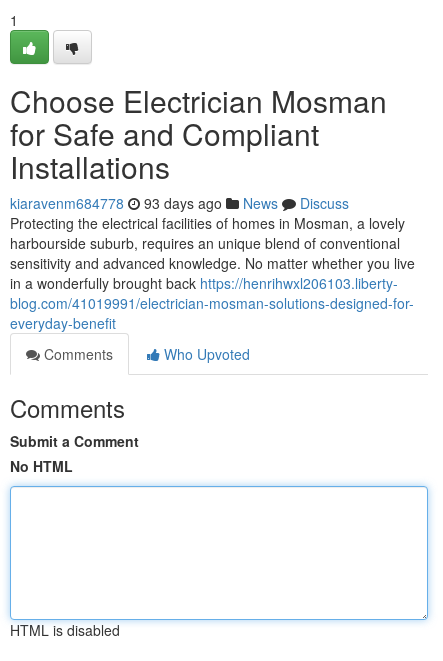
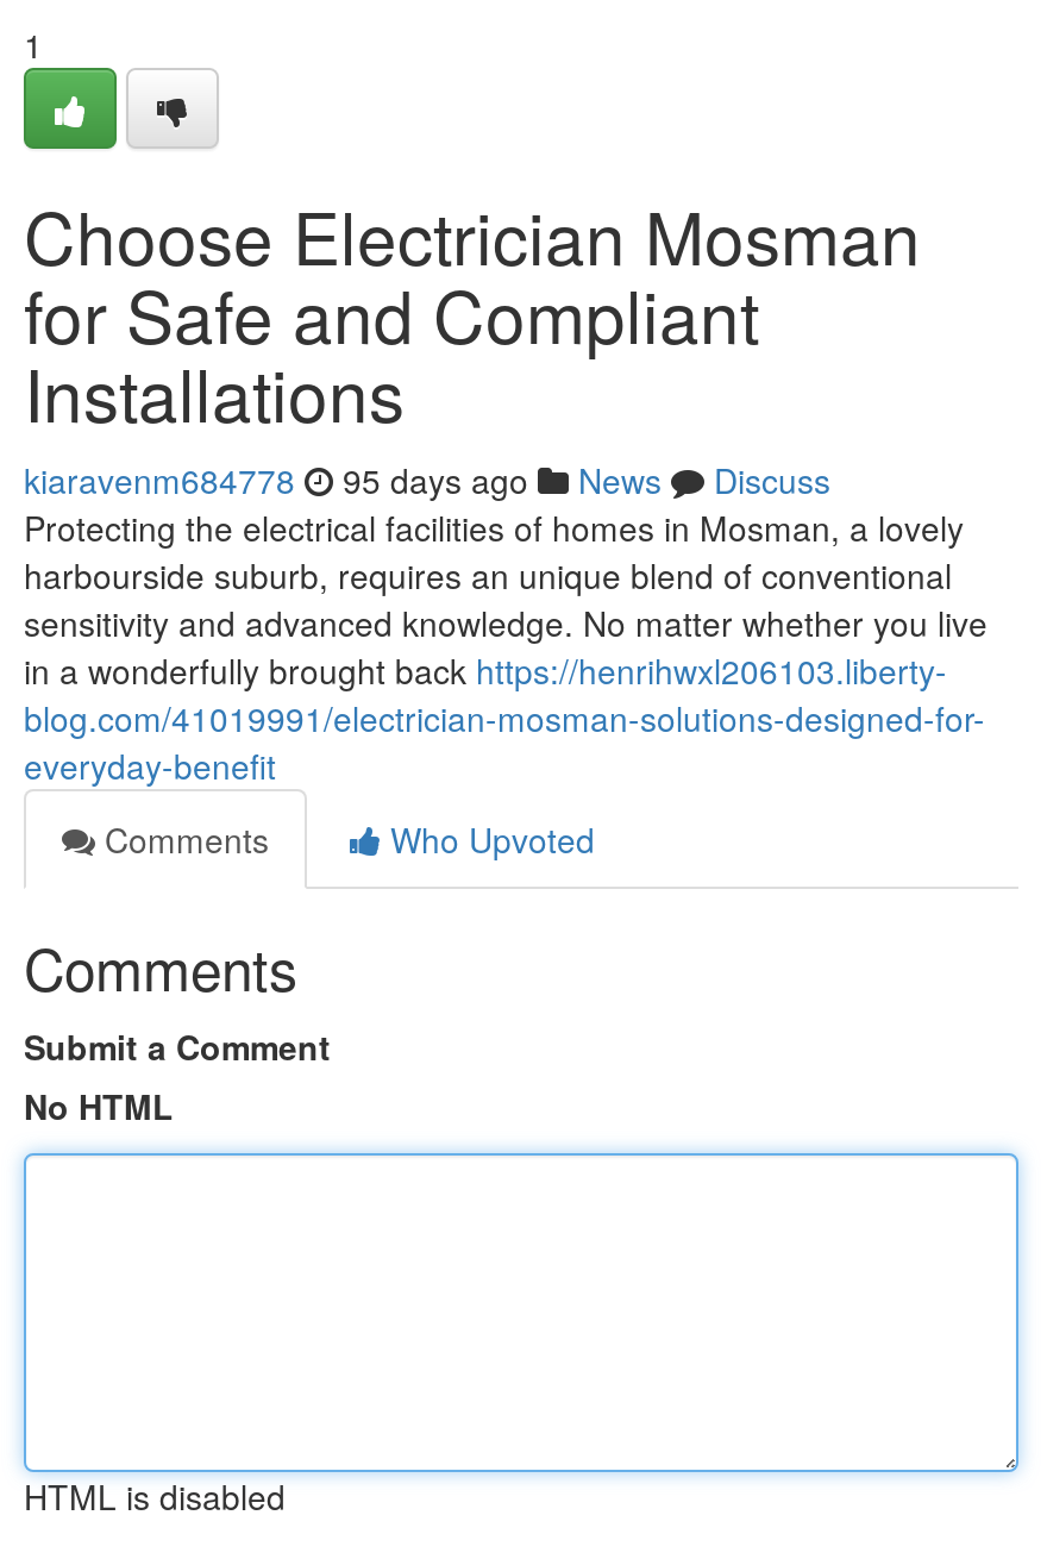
[10,193,349,213] kiaravenm684778 93 days ago News Discuss -> [24,456,830,503] kiaravenm684778 95 days ago News Discuss

